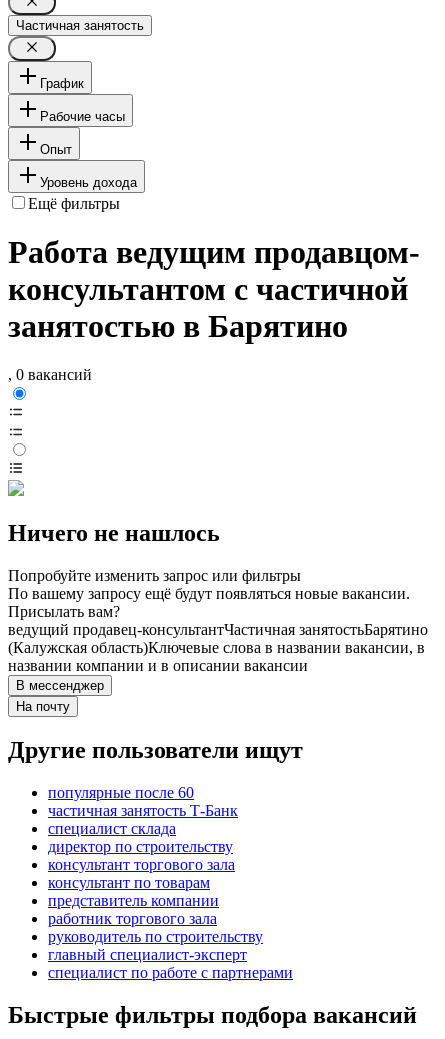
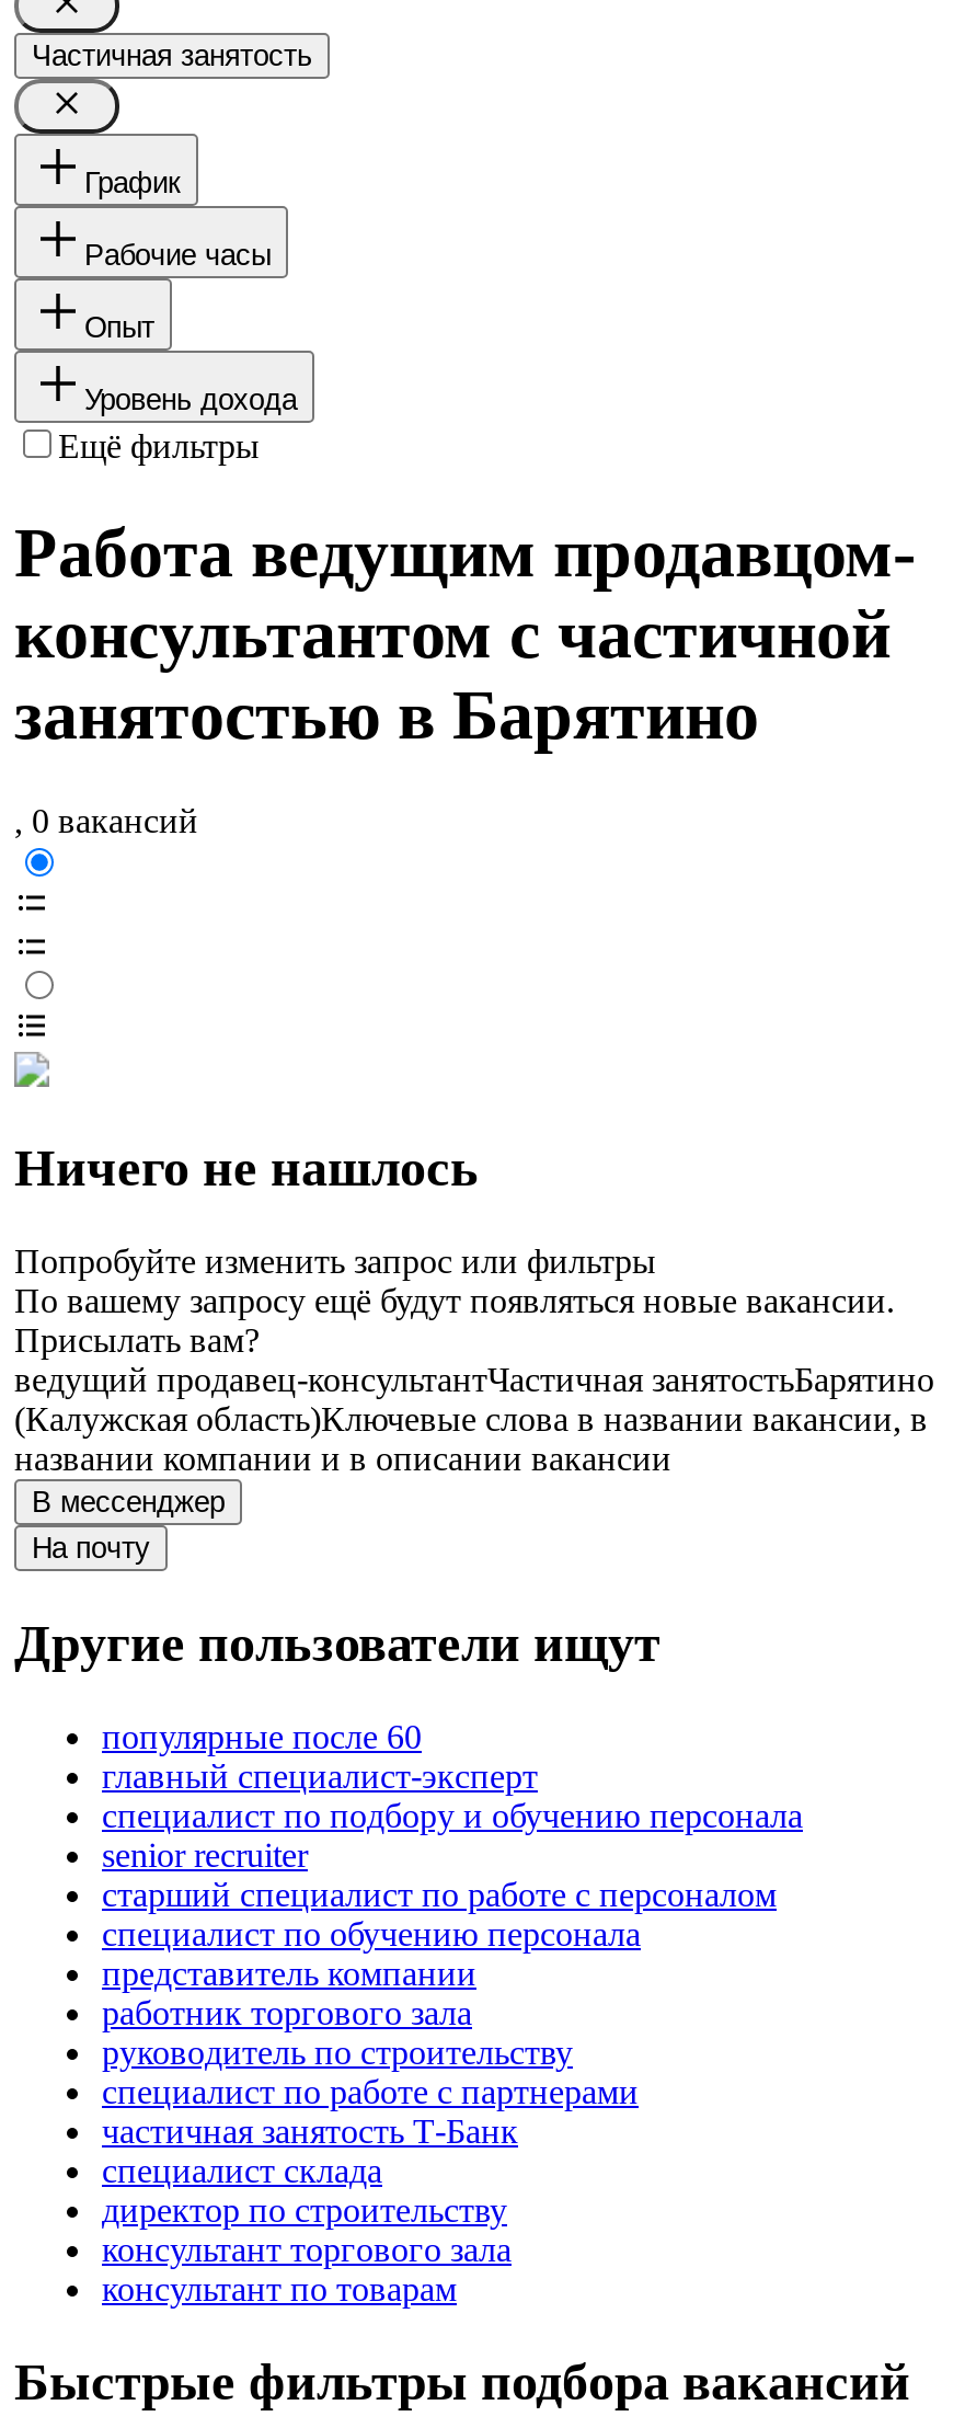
none -> [102,1797,803,1953] специалист по подбору и обучению персонала | senior recruiter | старший специалист по работе с персоналом | специалист по обучению персонала
moved [48,802,238,891] -> [102,2113,518,2308]: частичная занятость Т-Банк | специалист склада | директор по строительству | консультант торгового зала | консультант по товарам
moved [48,892,293,981] -> [102,1758,639,2110]: представитель компании | работник торгового зала | руководитель по строительству | главный специалист-эксперт | специалист по работе с партнерами

